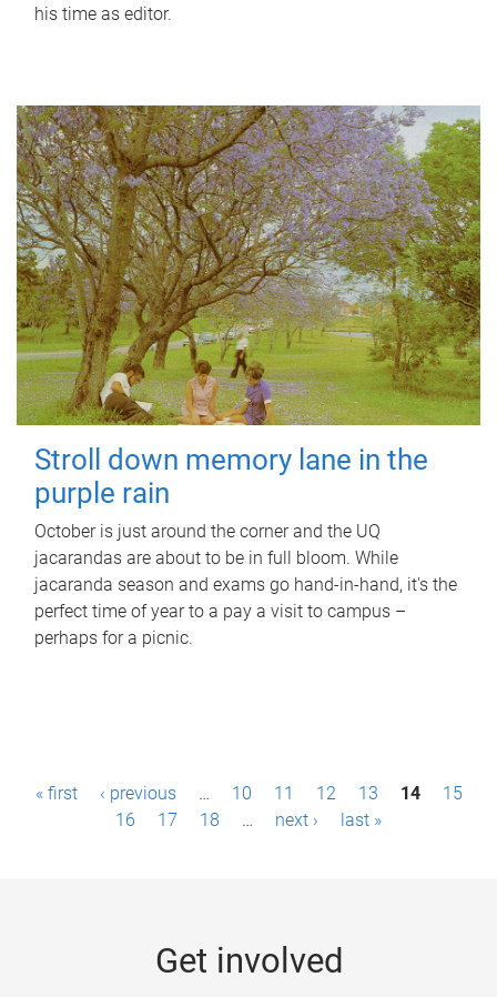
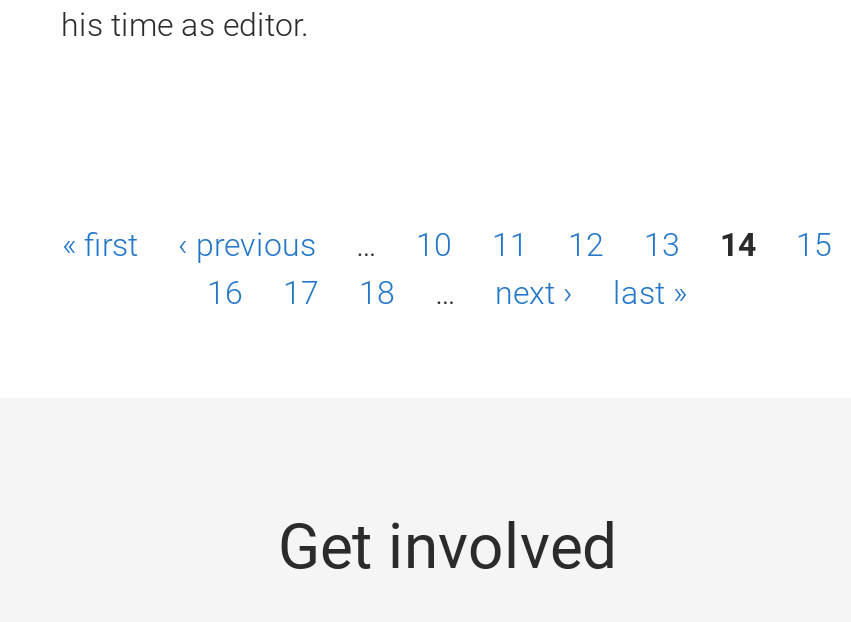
[16,104,481,648] [image] | Stroll down memory lane in the | purple rain | October is just around the corner and the UQ | jacarandas are about to be in full bloom. While | jacaranda season and exams go hand-in-hand, it's the | perfect time of year to a pay a visit to campus – | perhaps for a picnic. -> none

